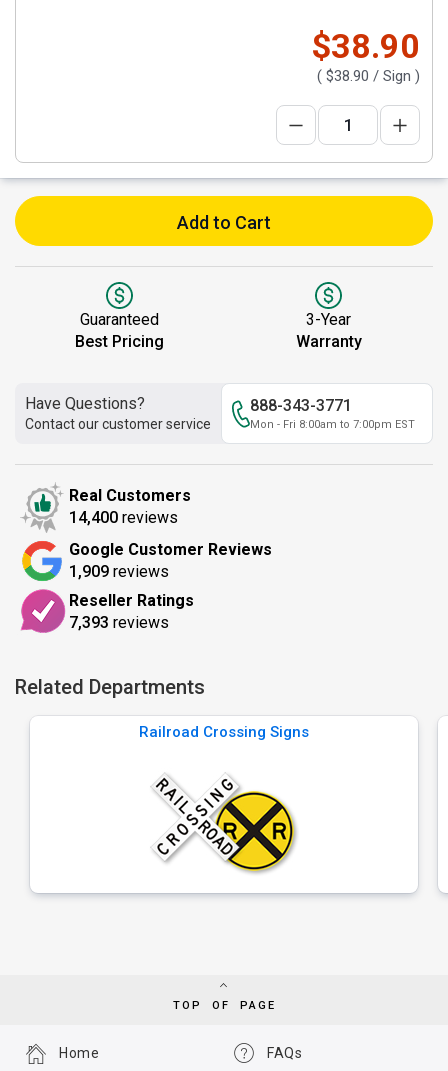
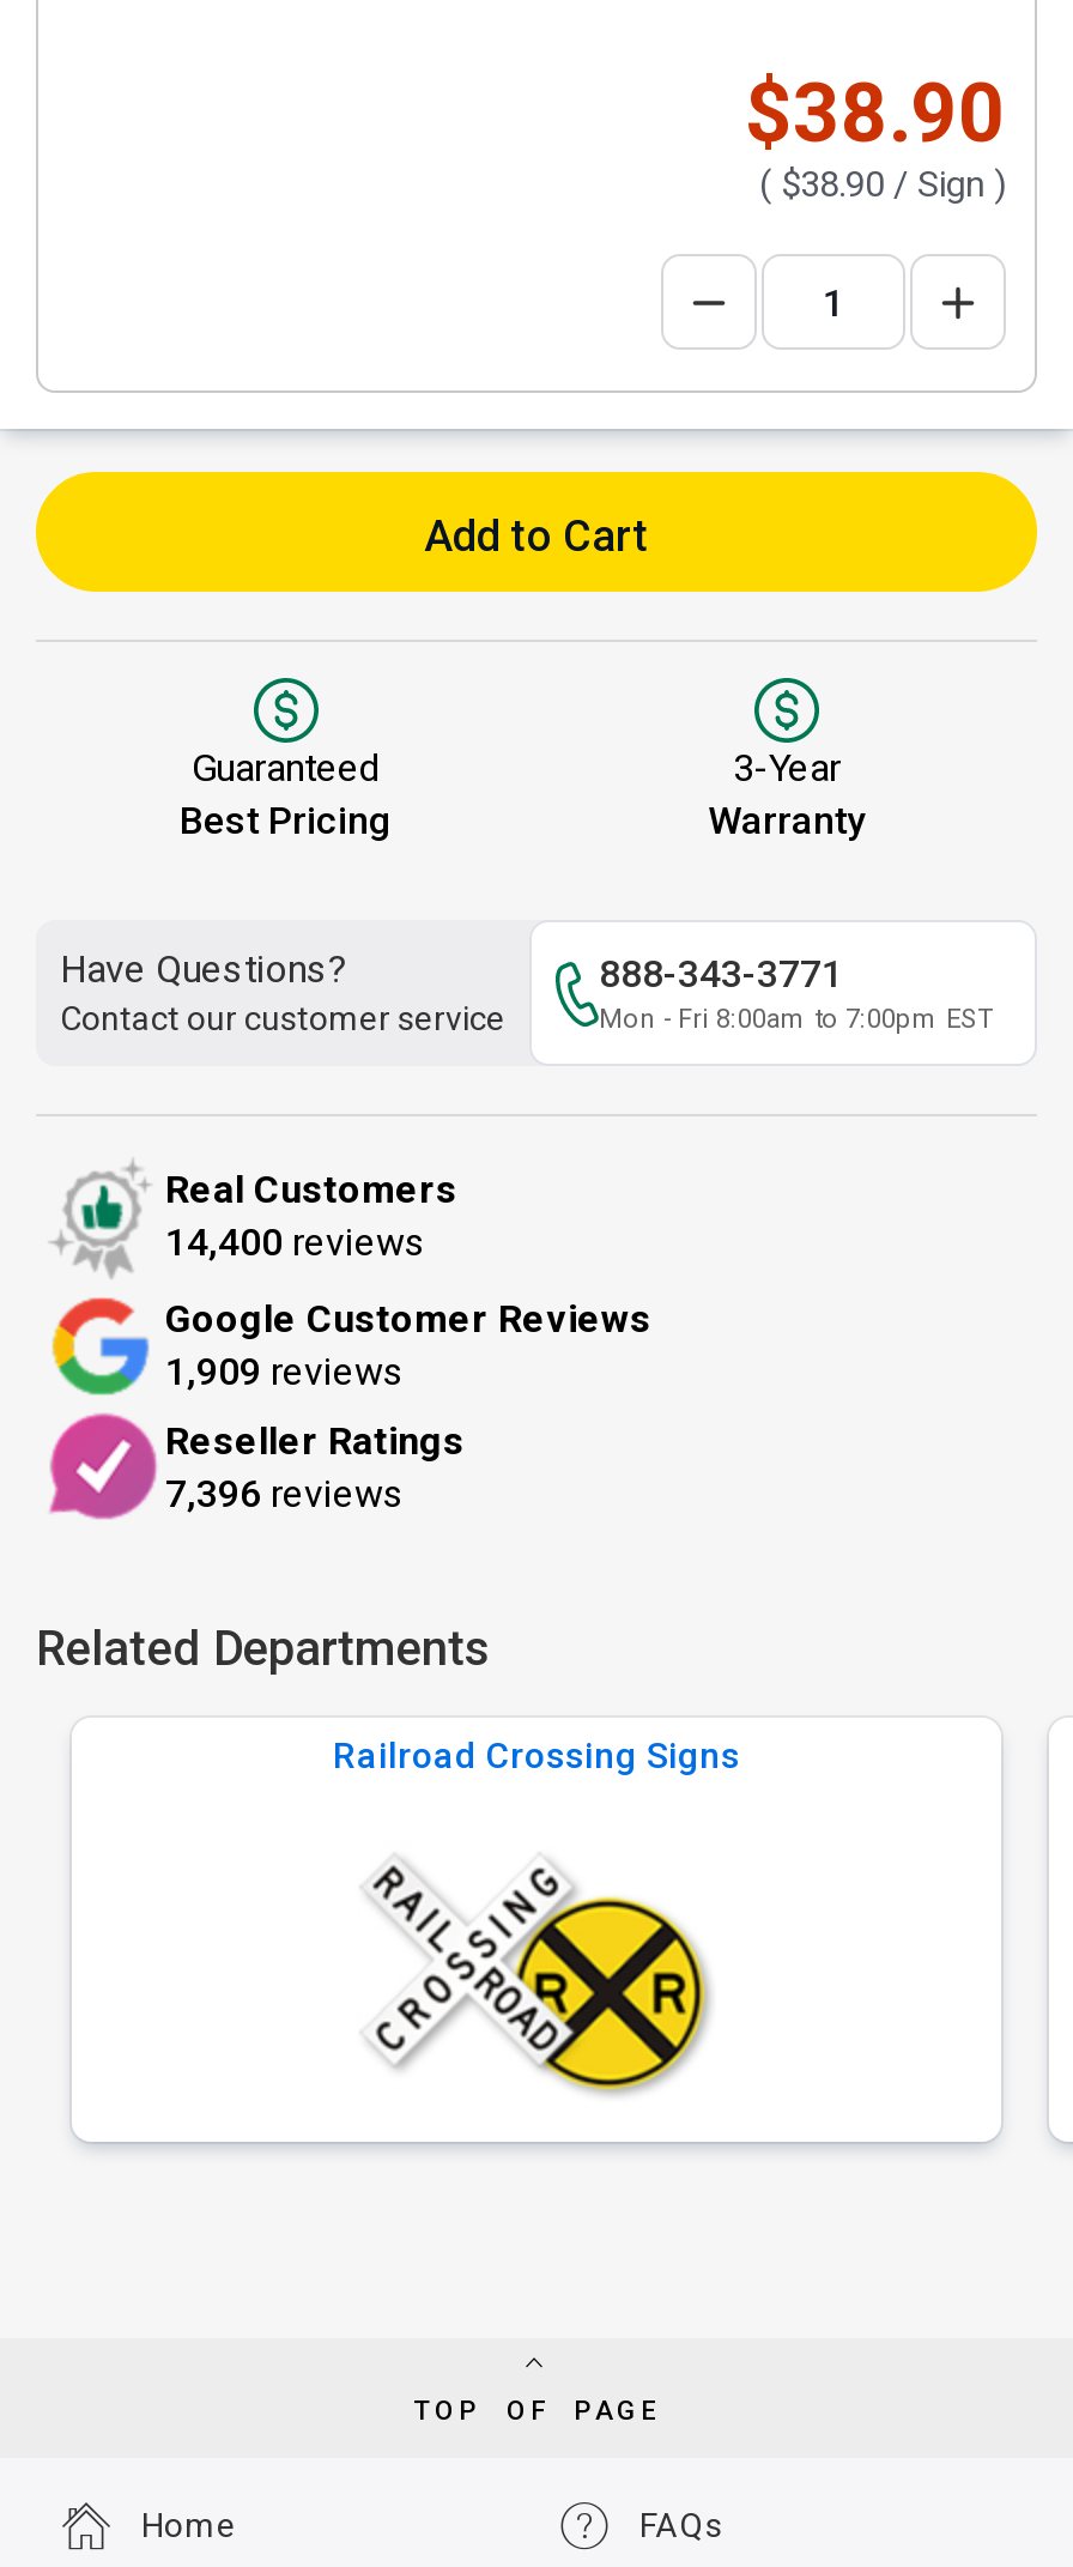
[69,612,169,631] 7,393 reviews -> [165,1470,405,1515] 7,396 reviews

